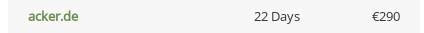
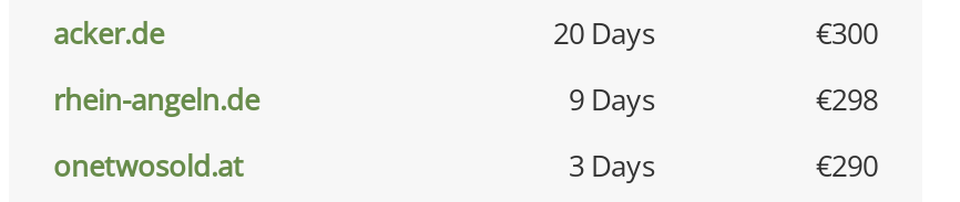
[253,7,299,25] 22 Days -> [53,13,878,185] 20 Days | €300 | rhein-angeln.de | 9 Days | €298 | onetwosold.at | 3 Days

